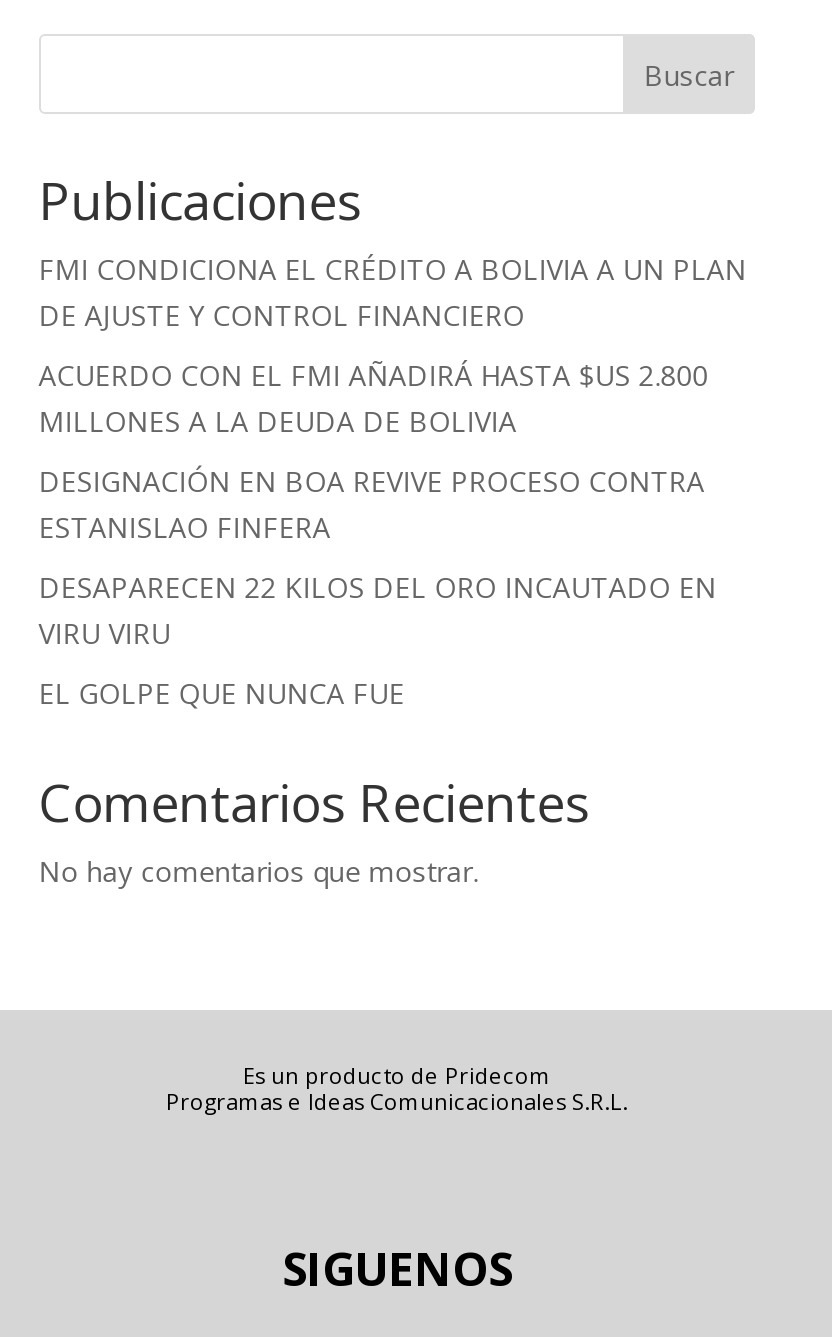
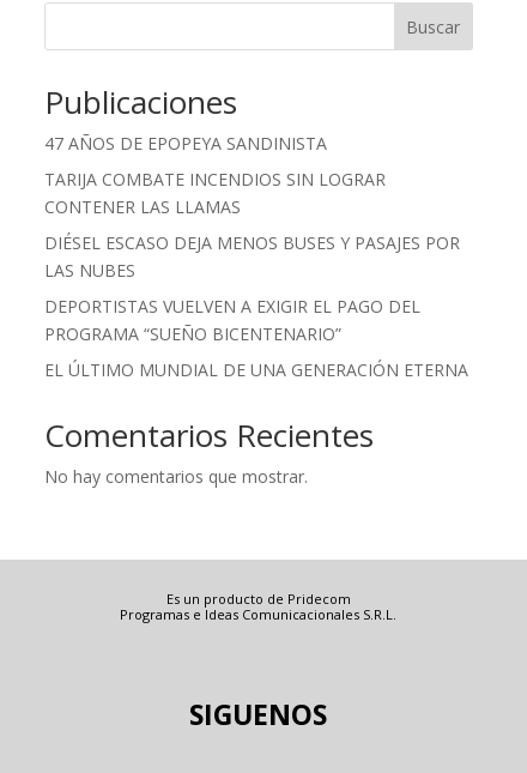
[39,250,747,334] FMI CONDICIONA EL CRÉDITO A BOLIVIA A UN PLAN | DE AJUSTE Y CONTROL FINANCIERO -> [44,132,327,155] 47 AÑOS DE EPOPEYA SANDINISTA
[39,356,709,440] ACUERDO CON EL FMI AÑADIRÁ HASTA $US 2.800 | MILLONES A LA DEUDA DE BOLIVIA -> [44,168,385,218] TARIJA COMBATE INCENDIOS SIN LOGRAR | CONTENER LAS LLAMAS
[39,462,705,546] DESIGNACIÓN EN BOA REVIVE PROCESO CONTRA | ESTANISLAO FINFERA -> [44,231,460,282] DIÉSEL ESCASO DEJA MENOS BUSES Y PASAJES POR | LAS NUBES
[39,568,717,652] DESAPARECEN 22 KILOS DEL ORO INCAUTADO EN | VIRU VIRU -> [44,295,420,345] DEPORTISTAS VUELVEN A EXIGIR EL PAGO DEL | PROGRAMA “SUEÑO BICENTENARIO”
[39,674,405,712] EL GOLPE QUE NUNCA FUE -> [44,358,468,381] EL ÚLTIMO MUNDIAL DE UNA GENERACIÓN ETERNA

